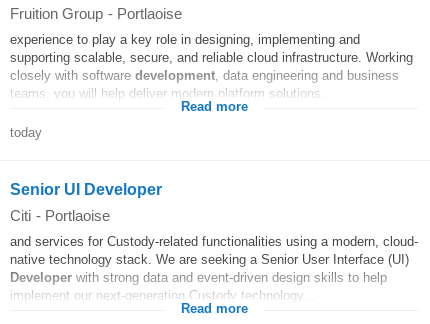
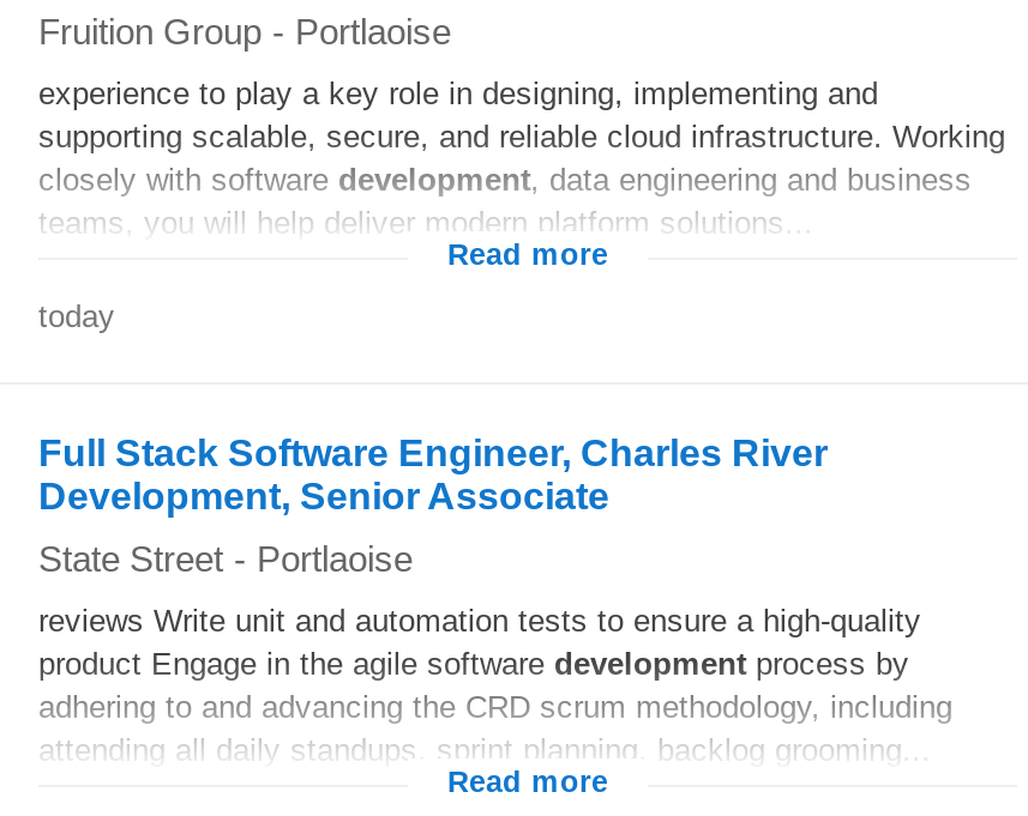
[10,181,162,198] Senior UI Developer -> [38,433,828,516] Full Stack Software Engineer, Charles River | Development, Senior Associate
[10,207,110,224] Citi - Portlaoise -> [38,538,413,579] State Street - Portlaoise
[10,234,418,303] and services for Custody-related functionalities using a modern, cloud- | native technology stack. We are seeking a Senior User Interface (UI) | Developer with strong data and event-driven design skills to help | implement our next-generation Custody technology... -> [38,603,952,768] reviews Write unit and automation tests to ensure a high-quality | product Engage in the agile software development process by | adhering to and advancing the CRD scrum methodology, including | attending all daily standups, sprint planning, backlog grooming...

